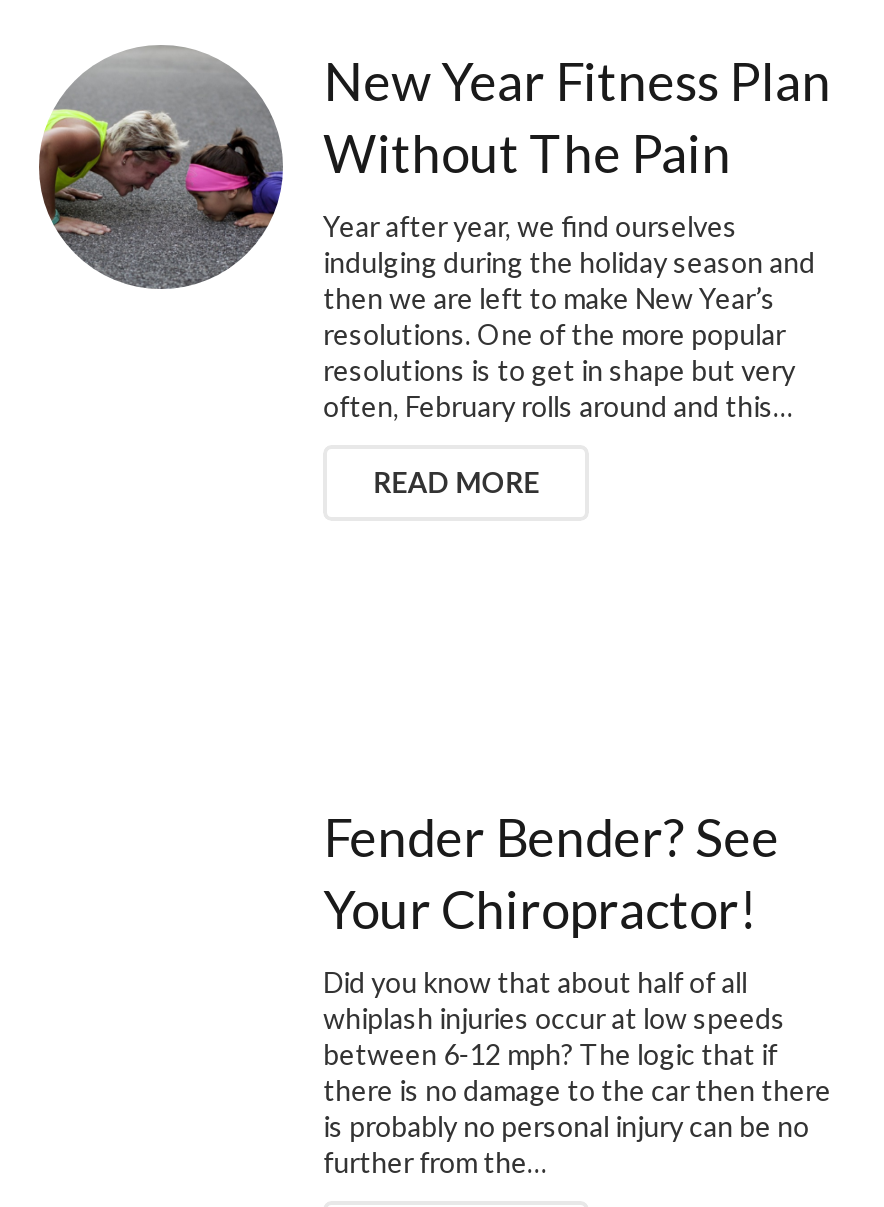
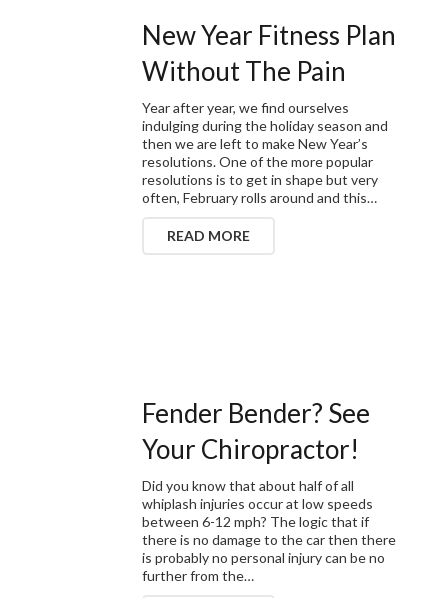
[37,43,285,291] [image] -> none

